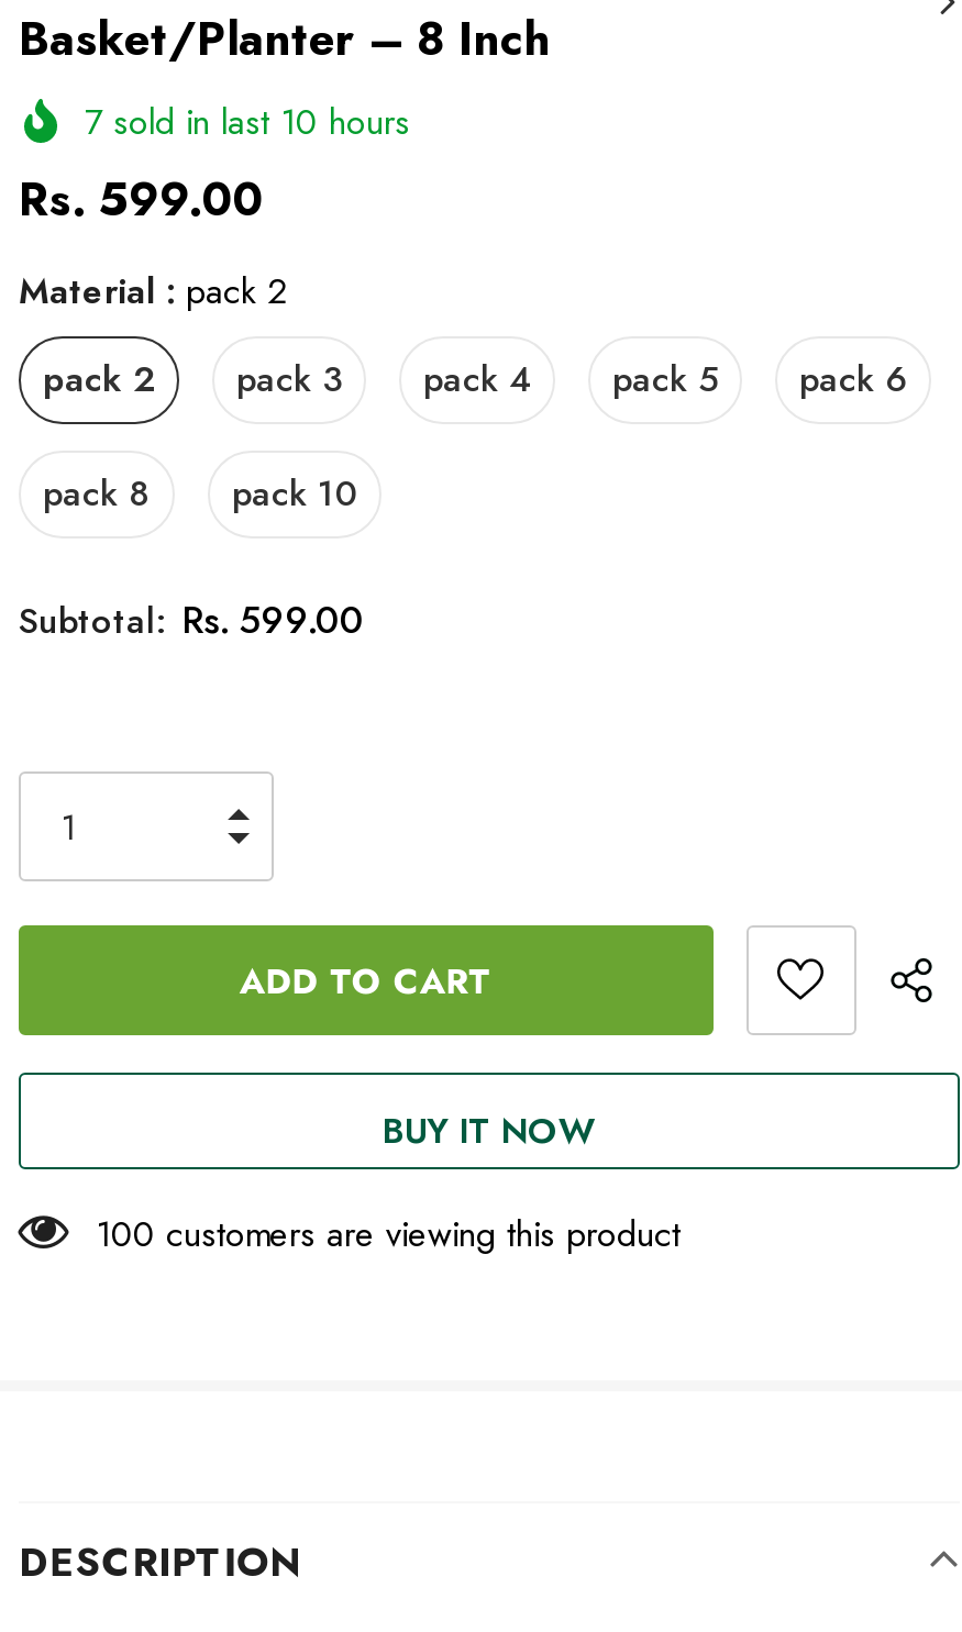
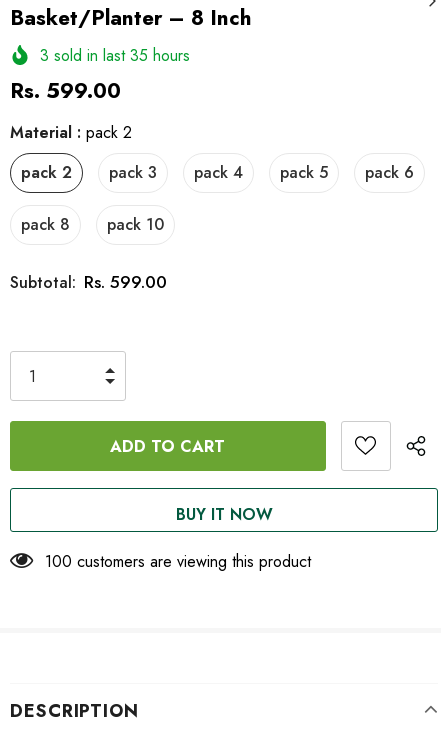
[85,97,410,147] 7 sold in last 10 hours -> [40,44,190,67] 3 sold in last 35 hours

